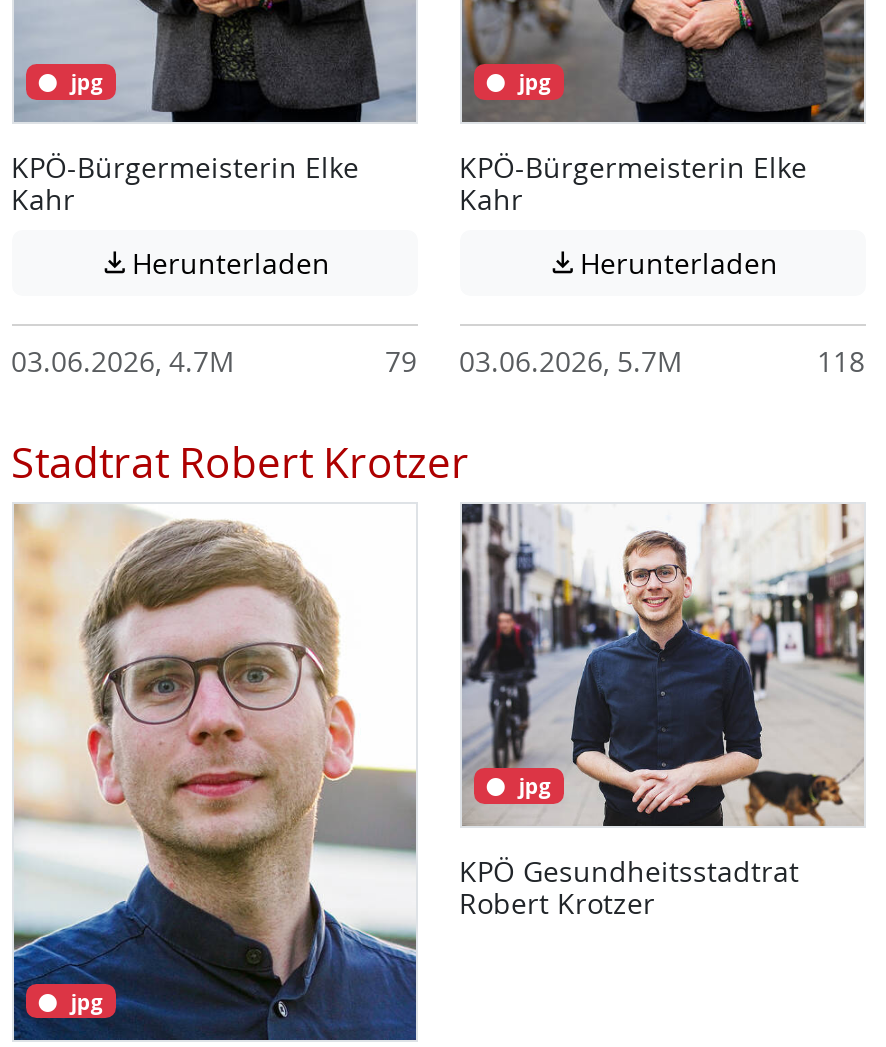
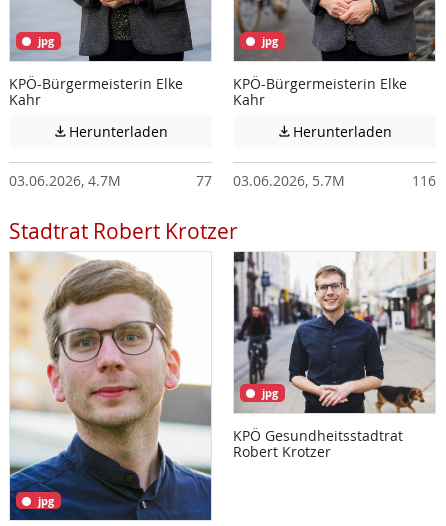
[385,342,683,380] 79 03.06.2026, 5.7M -> [195,171,344,190] 77 03.06.2026, 5.7M
[817,342,865,380] 118 -> [411,171,435,190] 116

